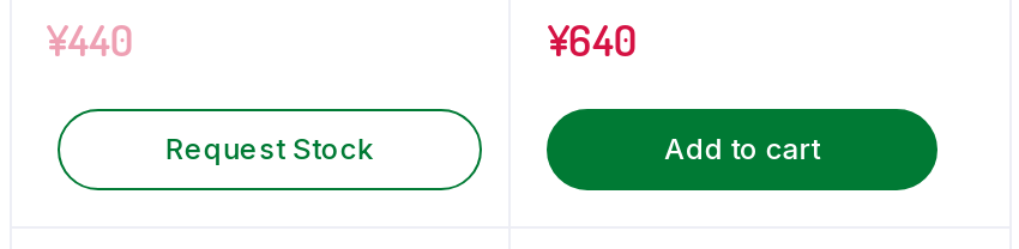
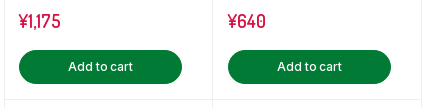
[46,13,133,66] ¥440 -> [19,10,60,32] ¥1,175
[165,130,374,166] Request Stock -> [68,59,133,74] Add to cart

